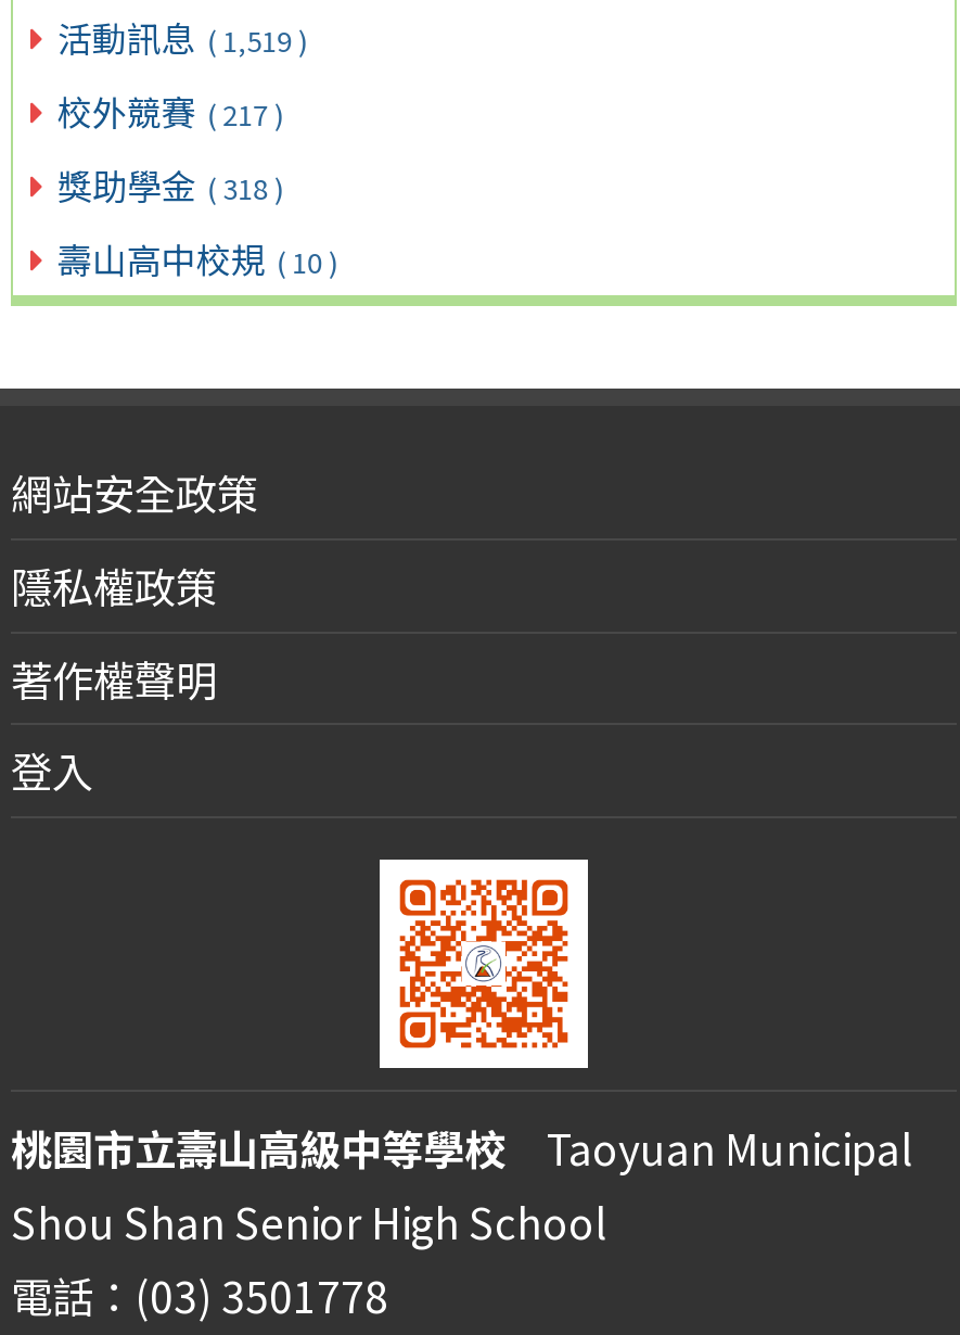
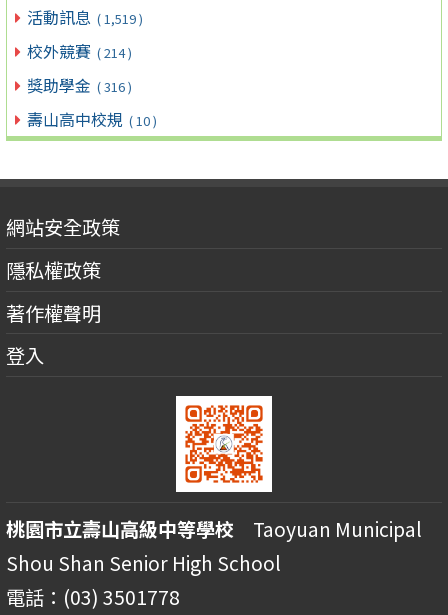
[57,84,284,137] 校外競賽 ( 217 ) -> [27,39,132,63] 校外競賽 ( 214 )
[57,158,284,210] 獎助學金 ( 318 ) -> [27,73,132,97] 獎助學金 ( 316 )

